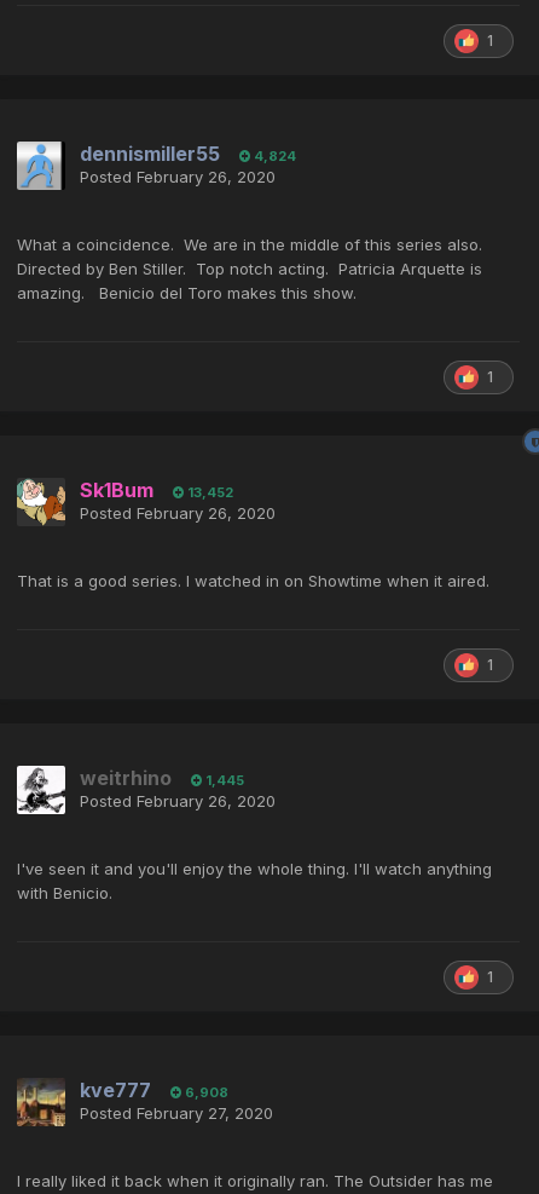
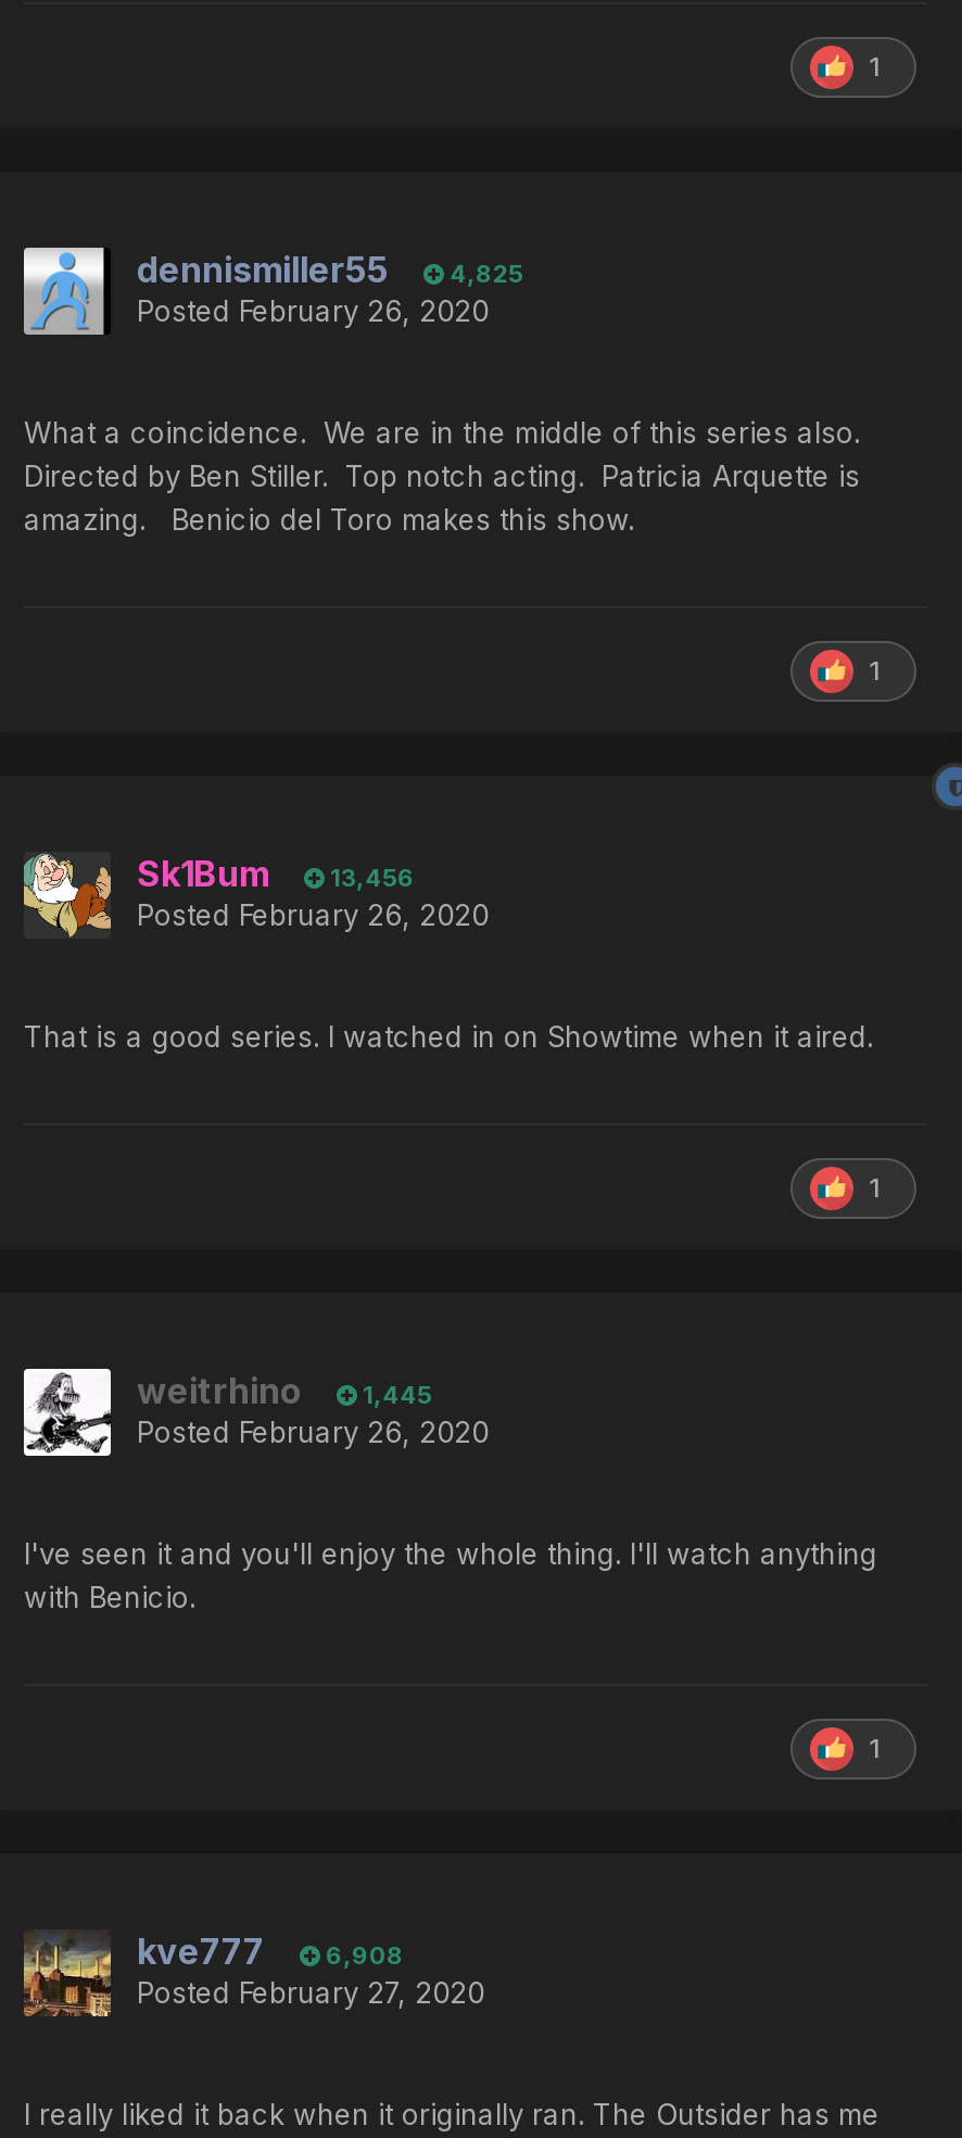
[80,142,296,166] dennismiller55 4,824 -> [137,249,523,292] dennismiller55 4,825
[80,478,233,503] Sk1Bum 13,452 -> [137,853,415,896] Sk1Bum 13,456

